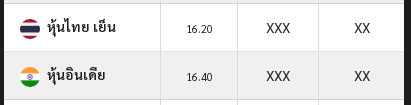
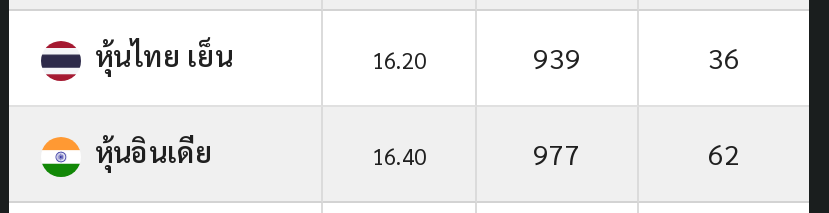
[266,18,369,36] XXX | XX -> [533,39,740,75] 939 | 36
[266,66,369,84] XXX | XX -> [533,135,740,171] 977 | 62

